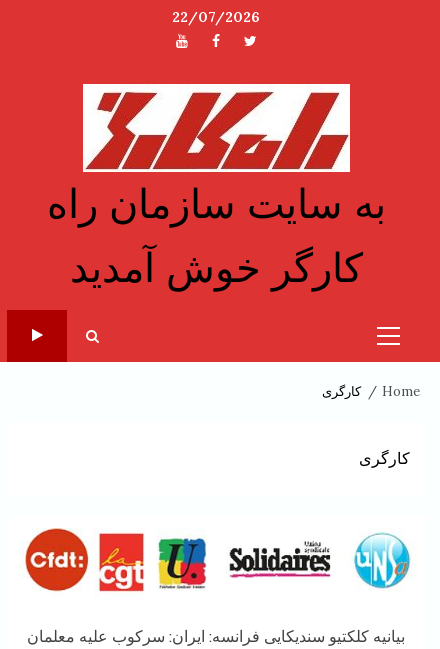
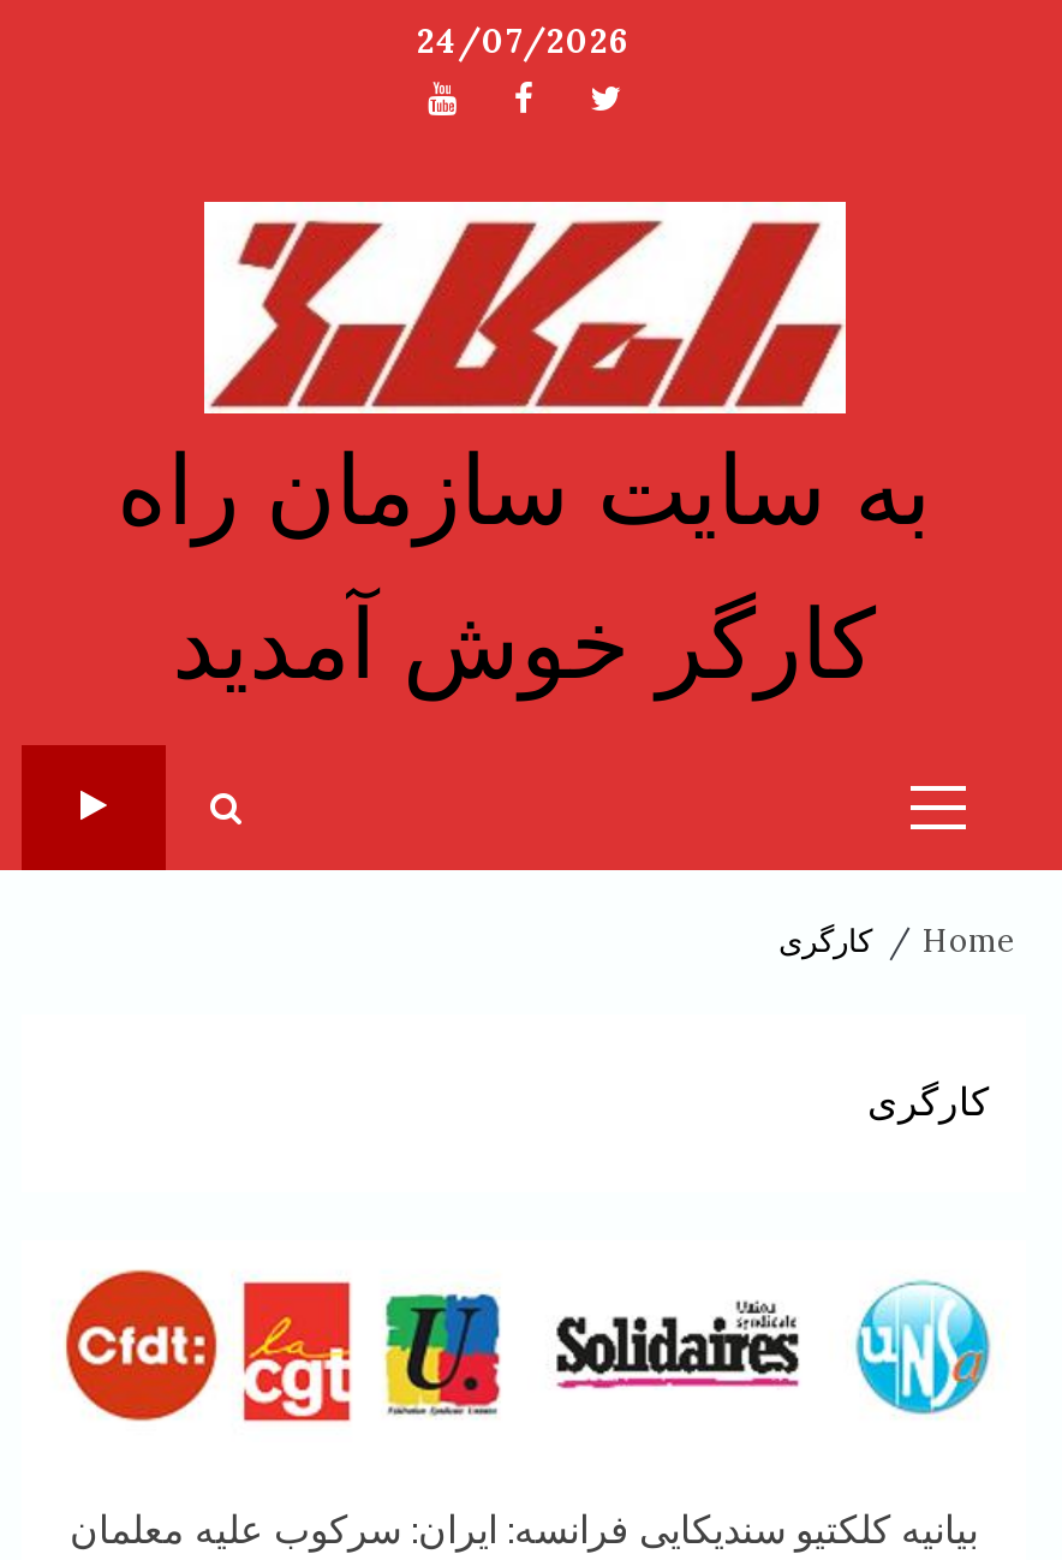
[172,8,260,26] 22/07/2026 -> [417,19,631,62] 24/07/2026

